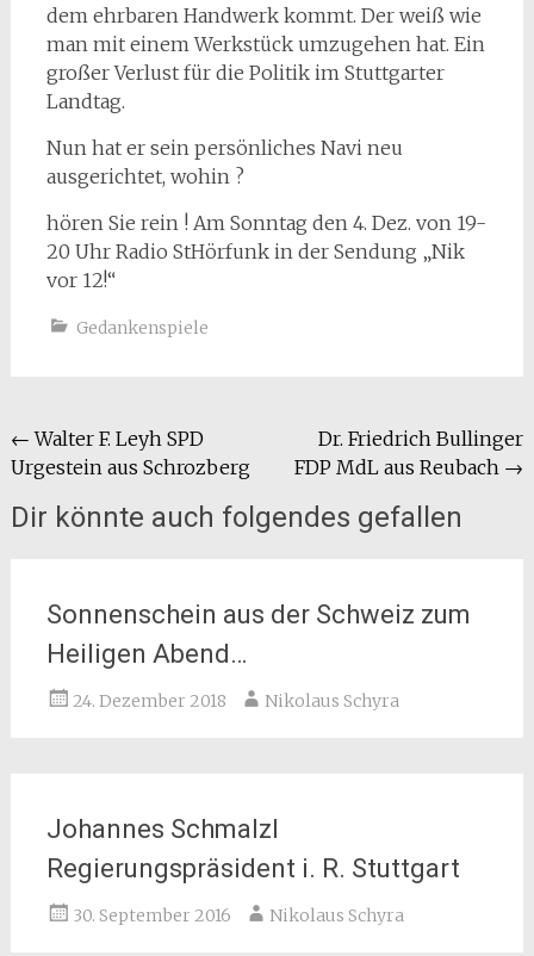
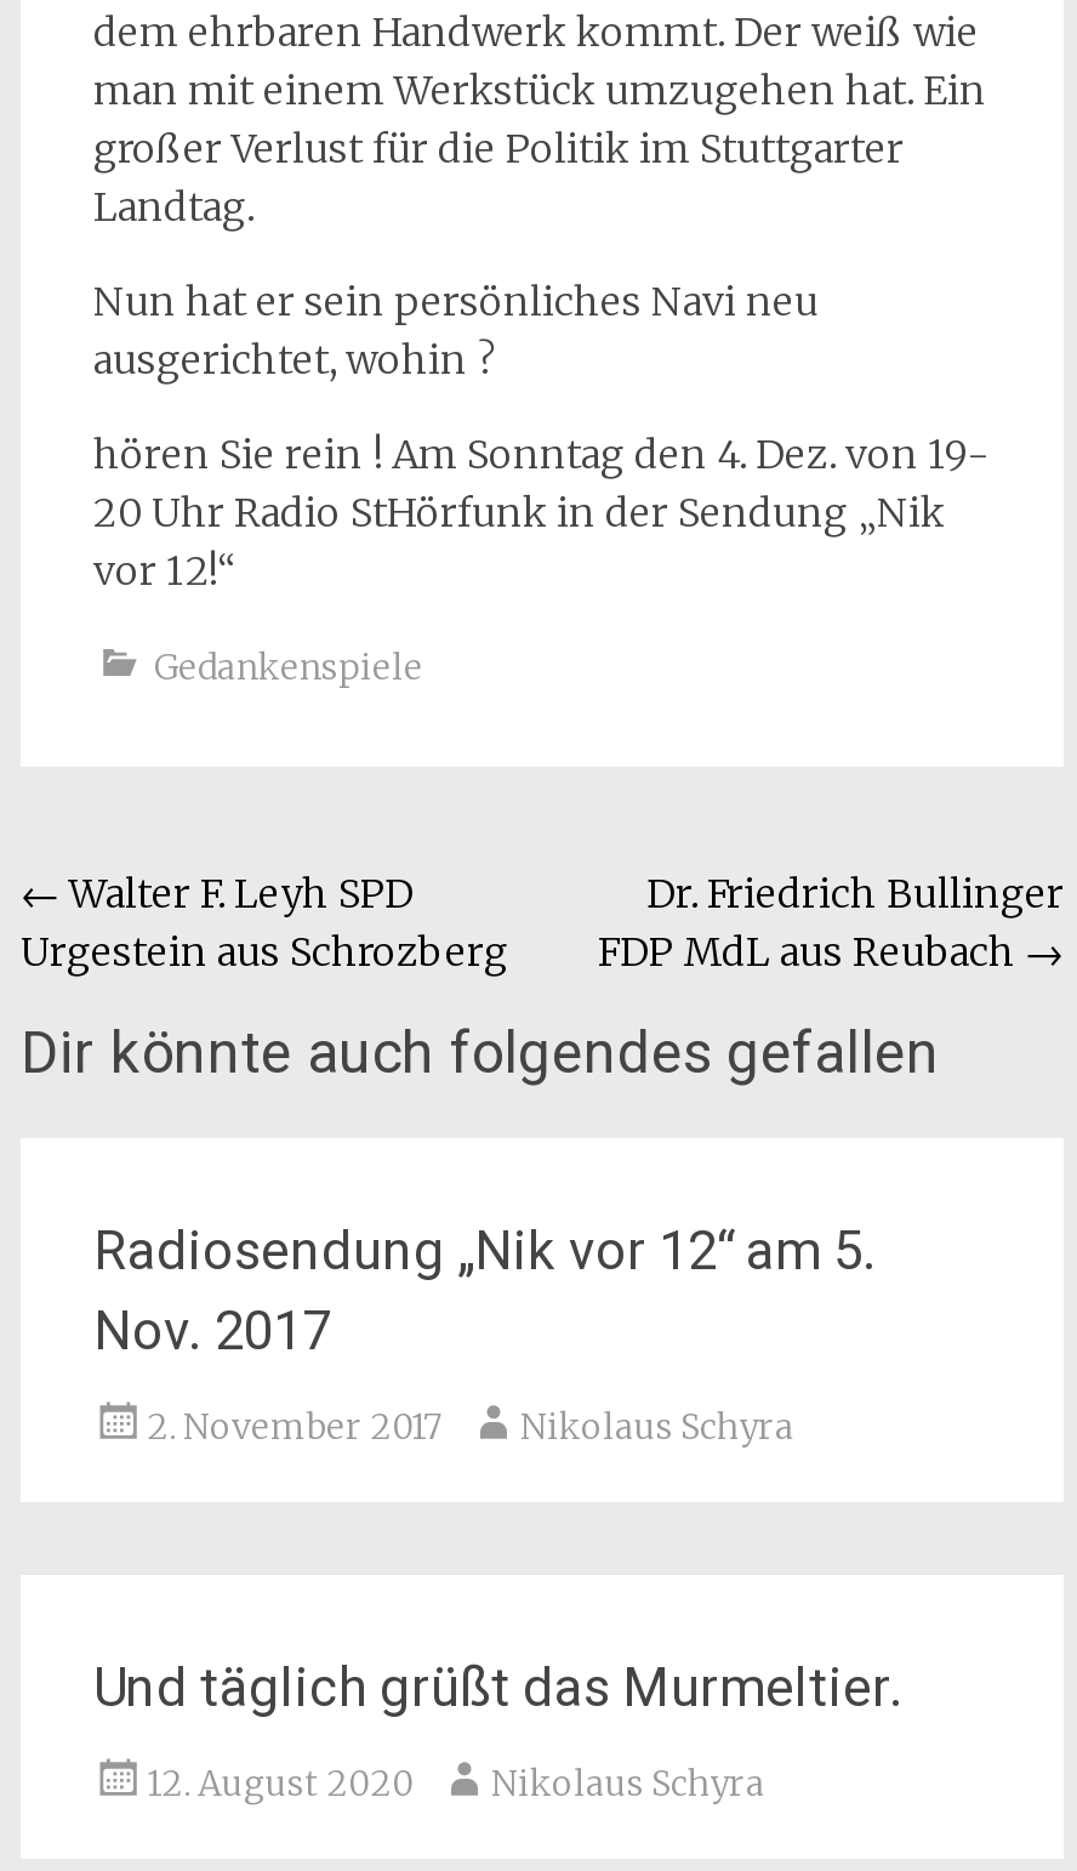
[46,600,471,669] Sonnenschein aus der Schweiz zum | Heiligen Abend… -> [93,1221,877,1361] Radiosendung „Nik vor 12“ am 5. | Nov. 2017
[73,690,399,712] 24. Dezember 2018 Nikolaus Schyra -> [147,1405,794,1449] 2. November 2017 Nikolaus Schyra
[46,814,460,883] Johannes Schmalzl | Regierungspräsident i. R. Stuttgart -> [93,1657,904,1718] Und täglich grüßt das Murmeltier.
[73,905,404,926] 30. September 2016 Nikolaus Schyra -> [147,1762,765,1805] 12. August 2020 Nikolaus Schyra

